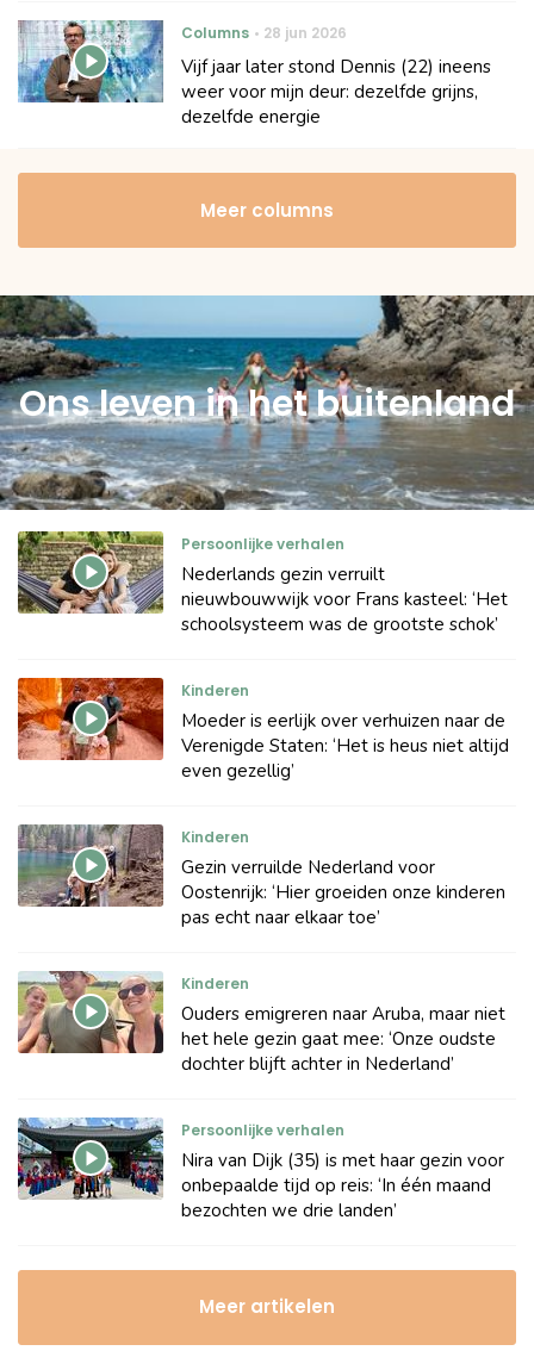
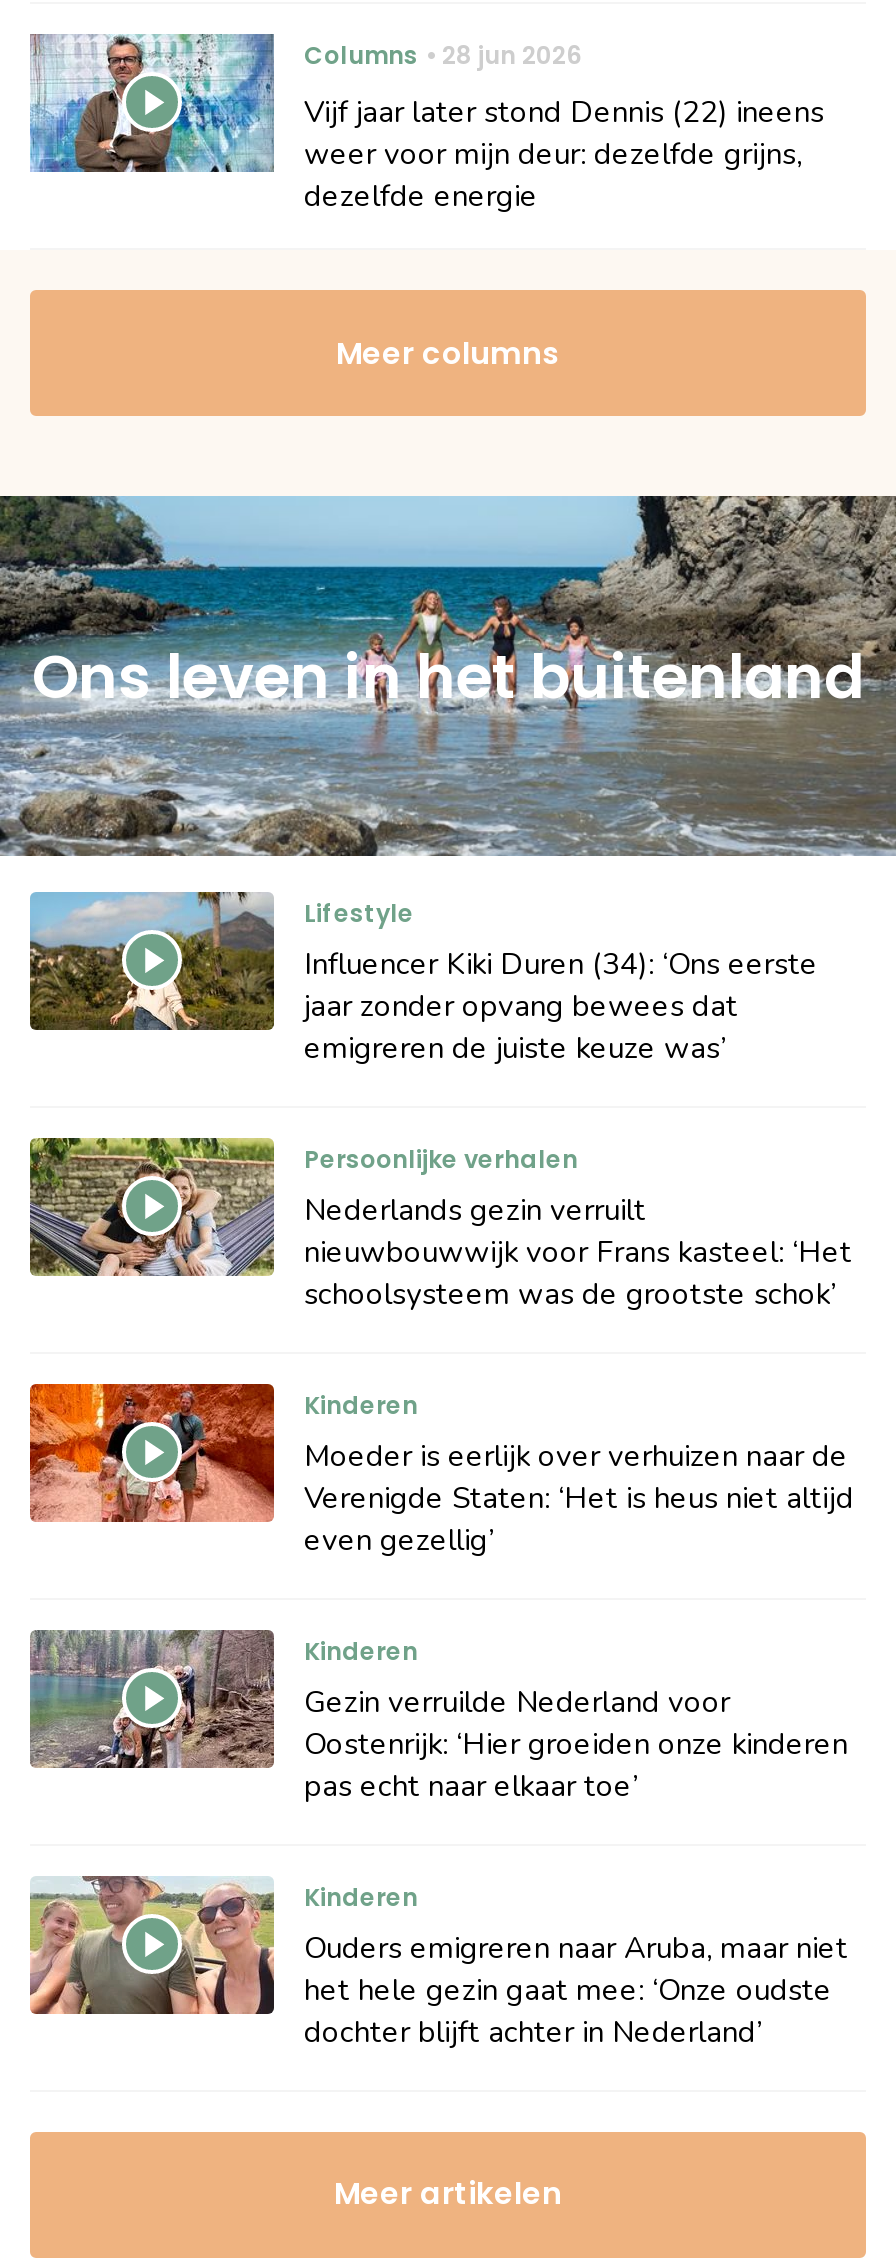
none -> [28,890,818,1068] [image] | Lifestyle | Influencer Kiki Duren (34): ‘Ons eerste | jaar zonder opvang bewees dat | emigreren de juiste keuze was’
moved [15,529,509,1076] -> [26,1134,854,2052]: [image] | Persoonlijke verhalen | Nederlands gezin verruilt | ... | het hele gezin gaat mee: ‘Onze oudste | dochter blijft achter in Nederland’
[17,1118,504,1222] [image] | Persoonlijke verhalen | Nira van Dijk (35) is met haar gezin voor | onbepaalde tijd op reis: ‘In één maand | bezochten we drie landen’ -> none

